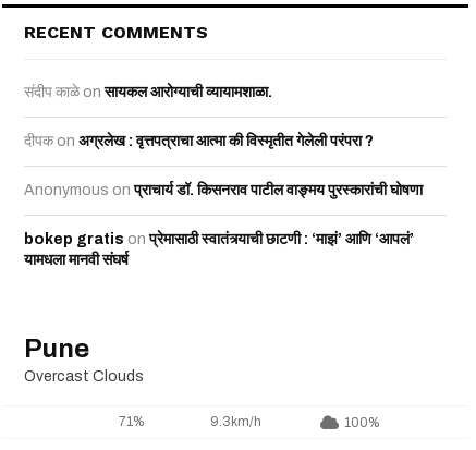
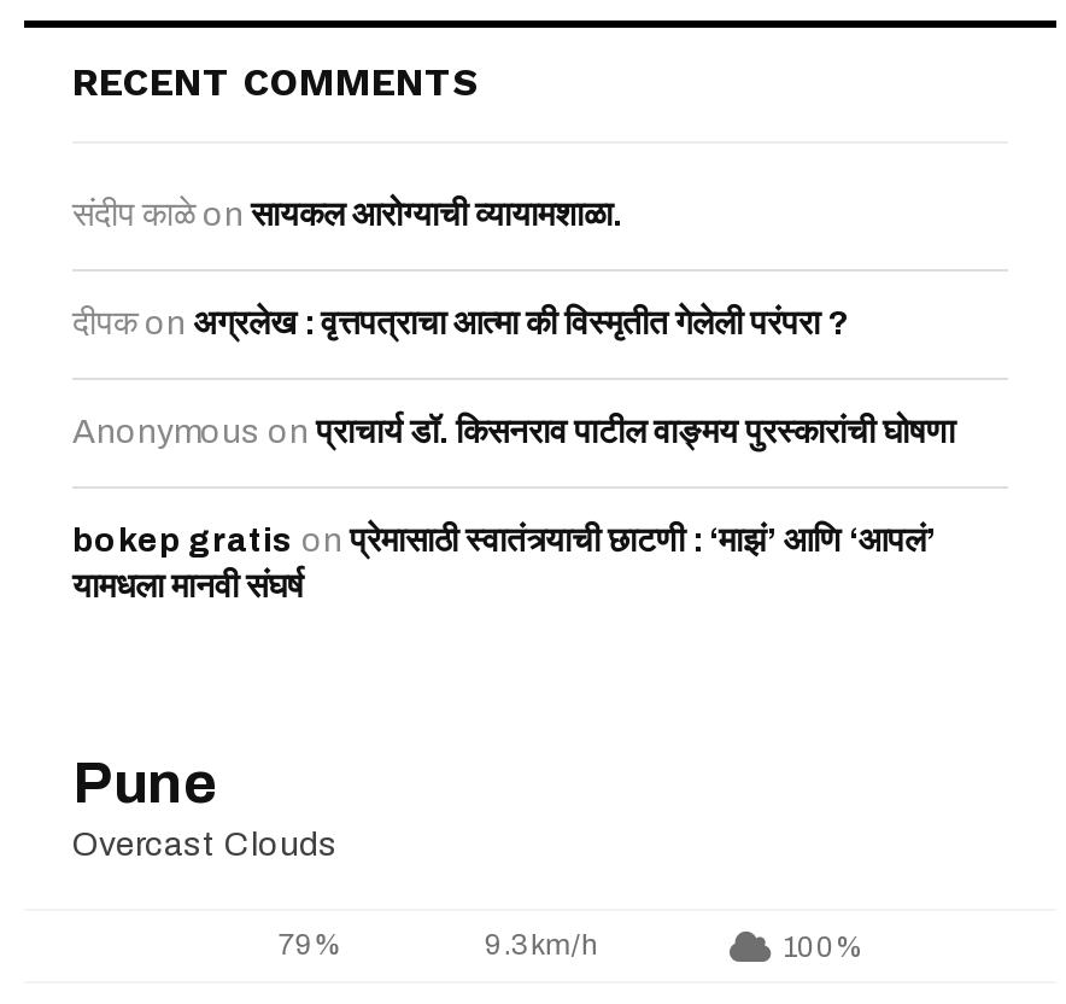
[119,414,145,429] 71% -> [278,927,341,961] 79%

